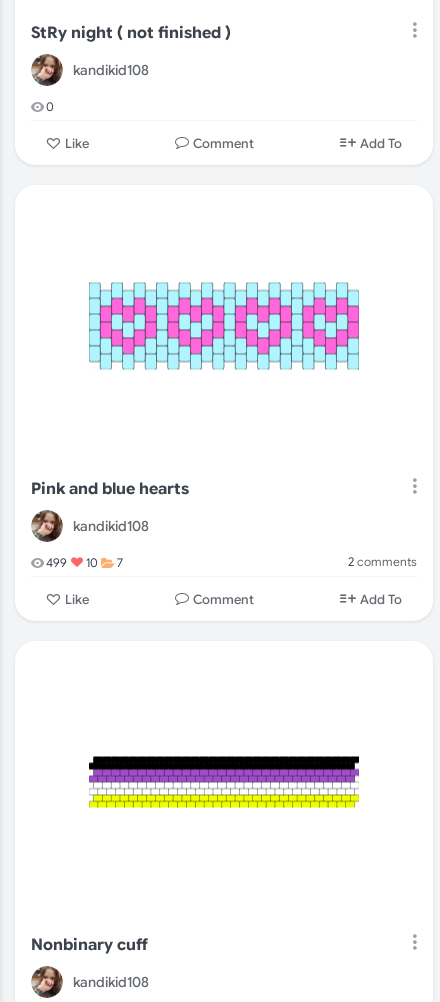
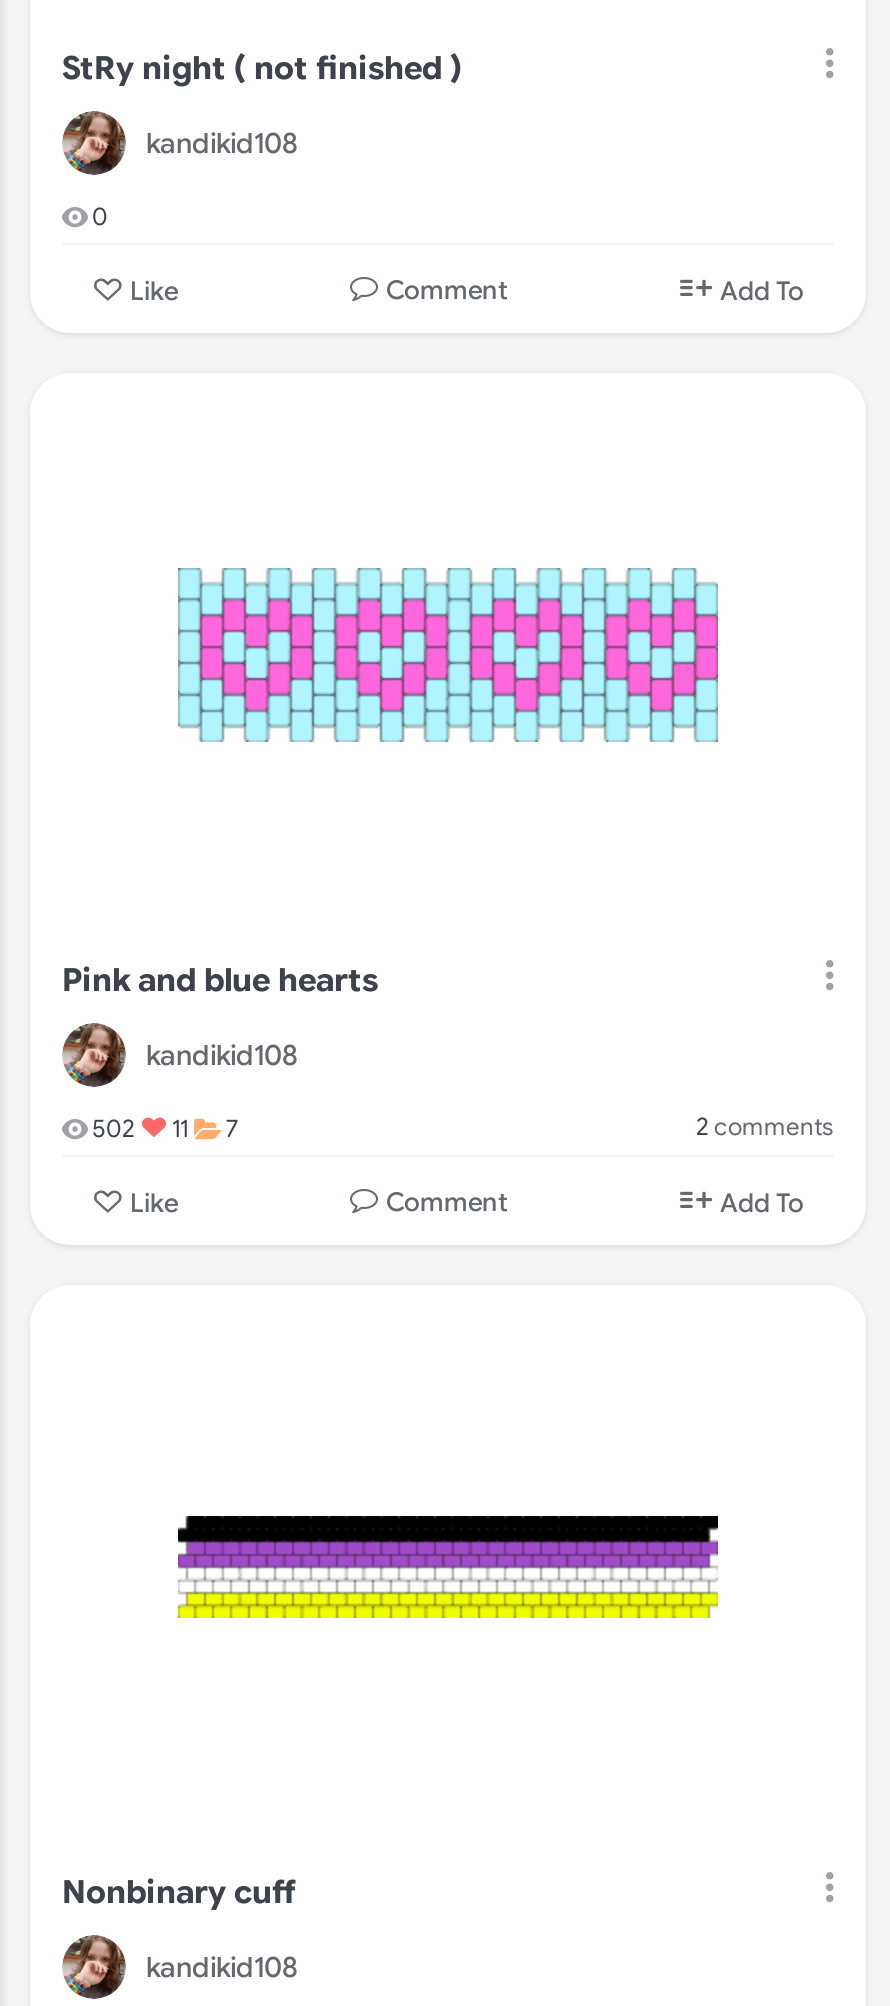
[46,555,67,570] 499 -> [92,1112,134,1142] 502
[86,555,98,570] 10 -> [172,1112,188,1142] 11

